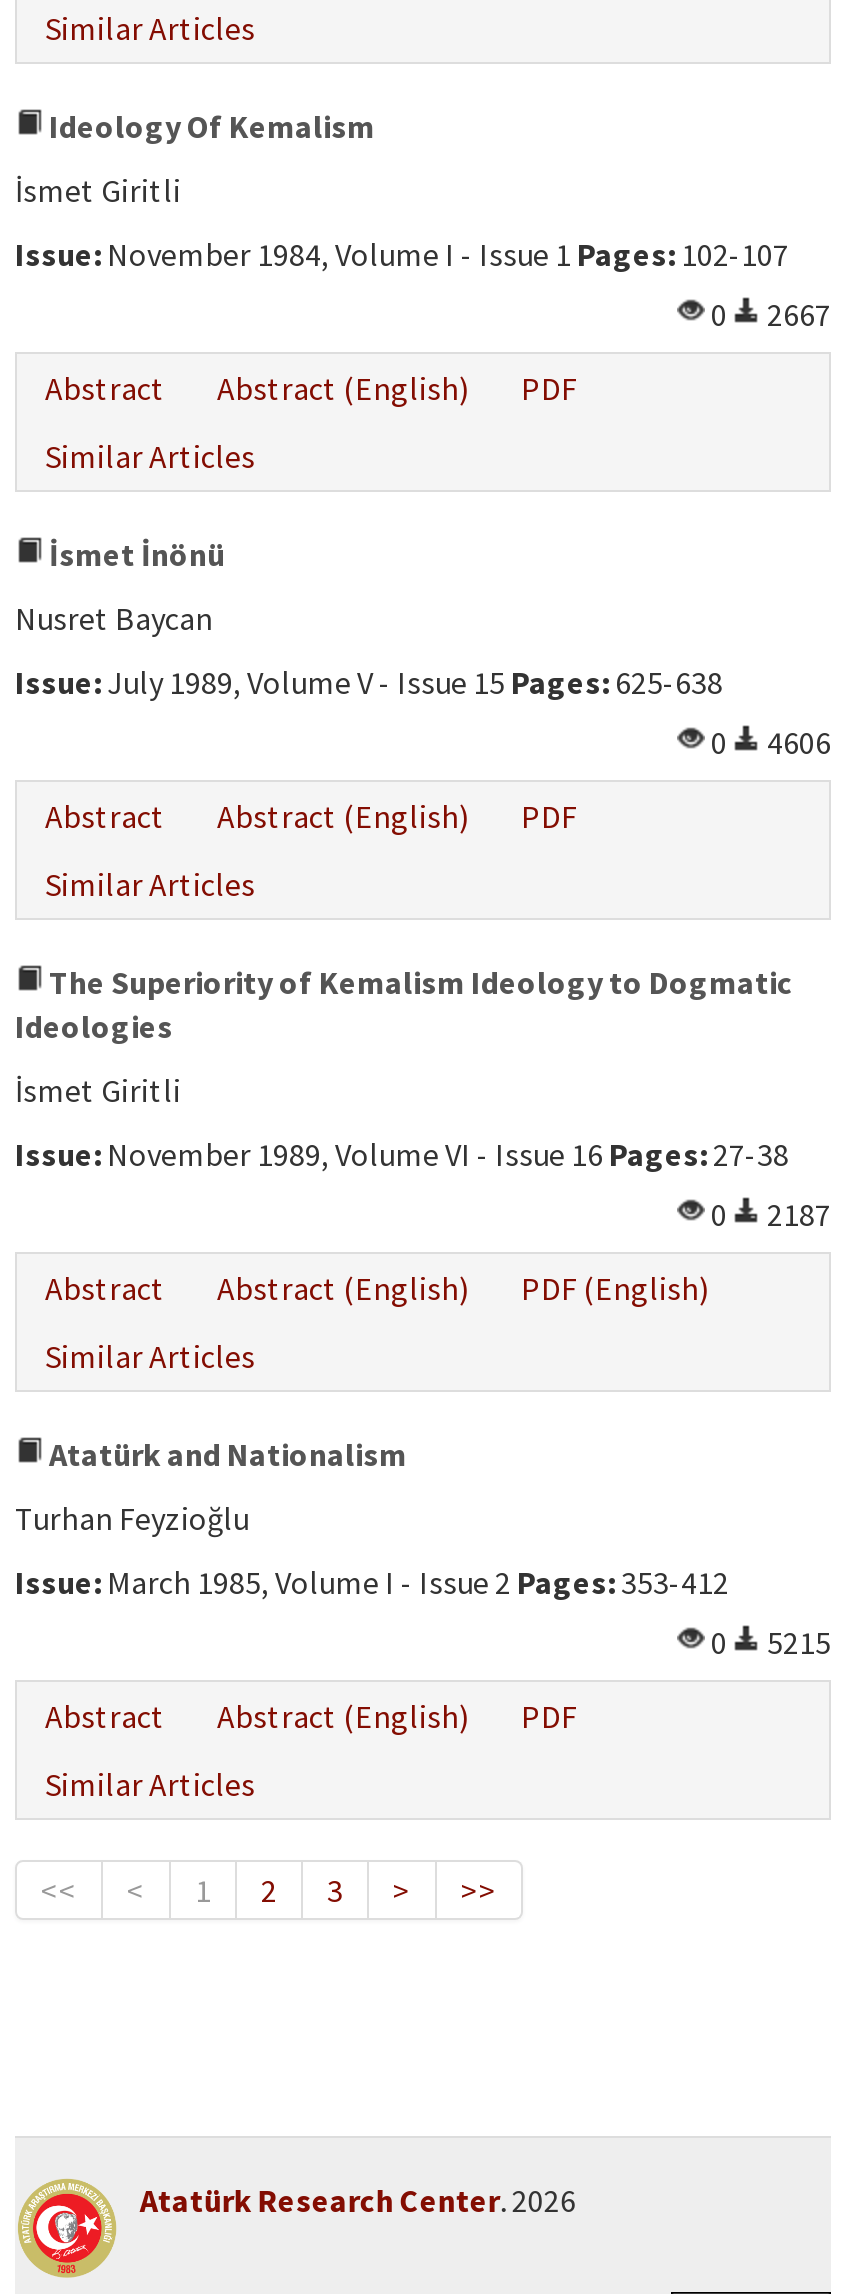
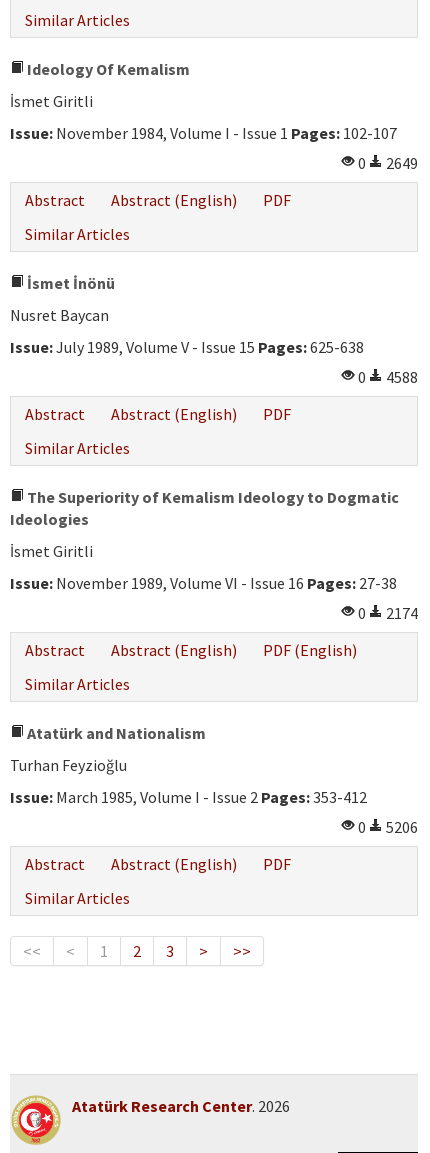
[705,295,831,335] 0 2667 -> [355,153,418,173] 0 2649
[705,723,831,763] 0 4606 -> [355,367,418,387] 0 4588
[705,1195,831,1235] 0 2187 -> [355,603,418,623] 0 2174
[705,1623,831,1663] 0 5215 -> [355,817,418,837] 0 5206

